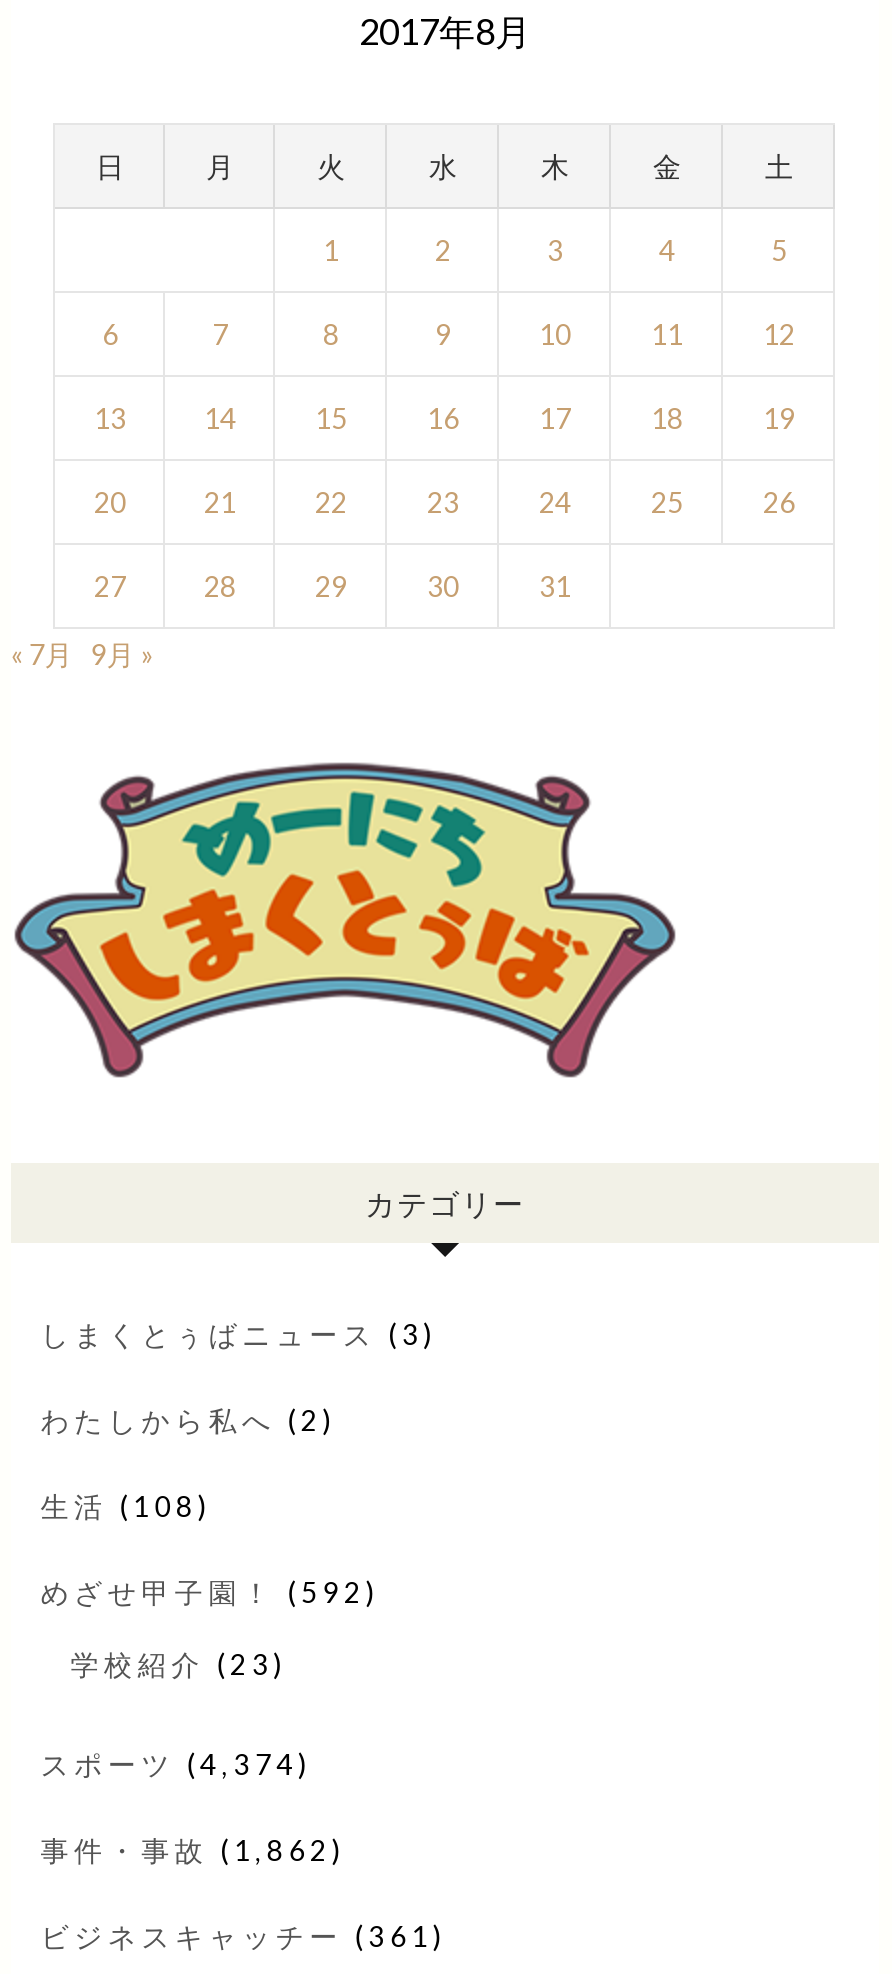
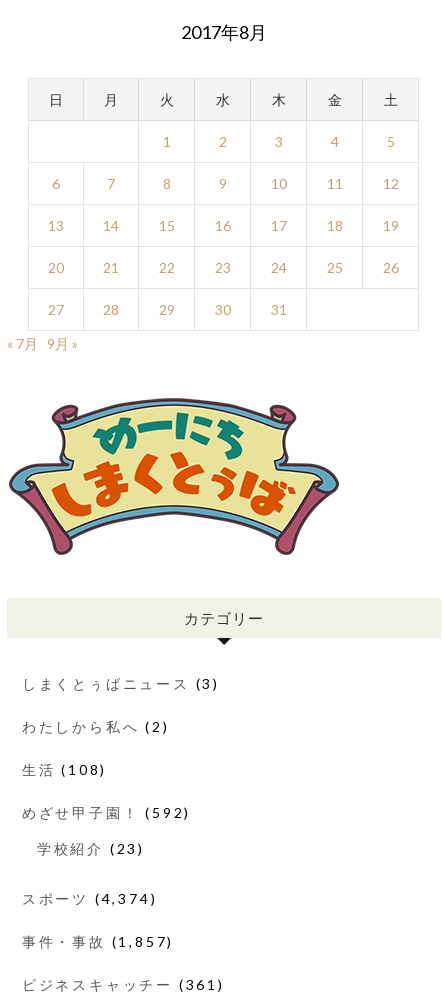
[40,1834,345,1868] 事件・事故(1,862) -> [22,933,174,950] 事件・事故(1,857)

